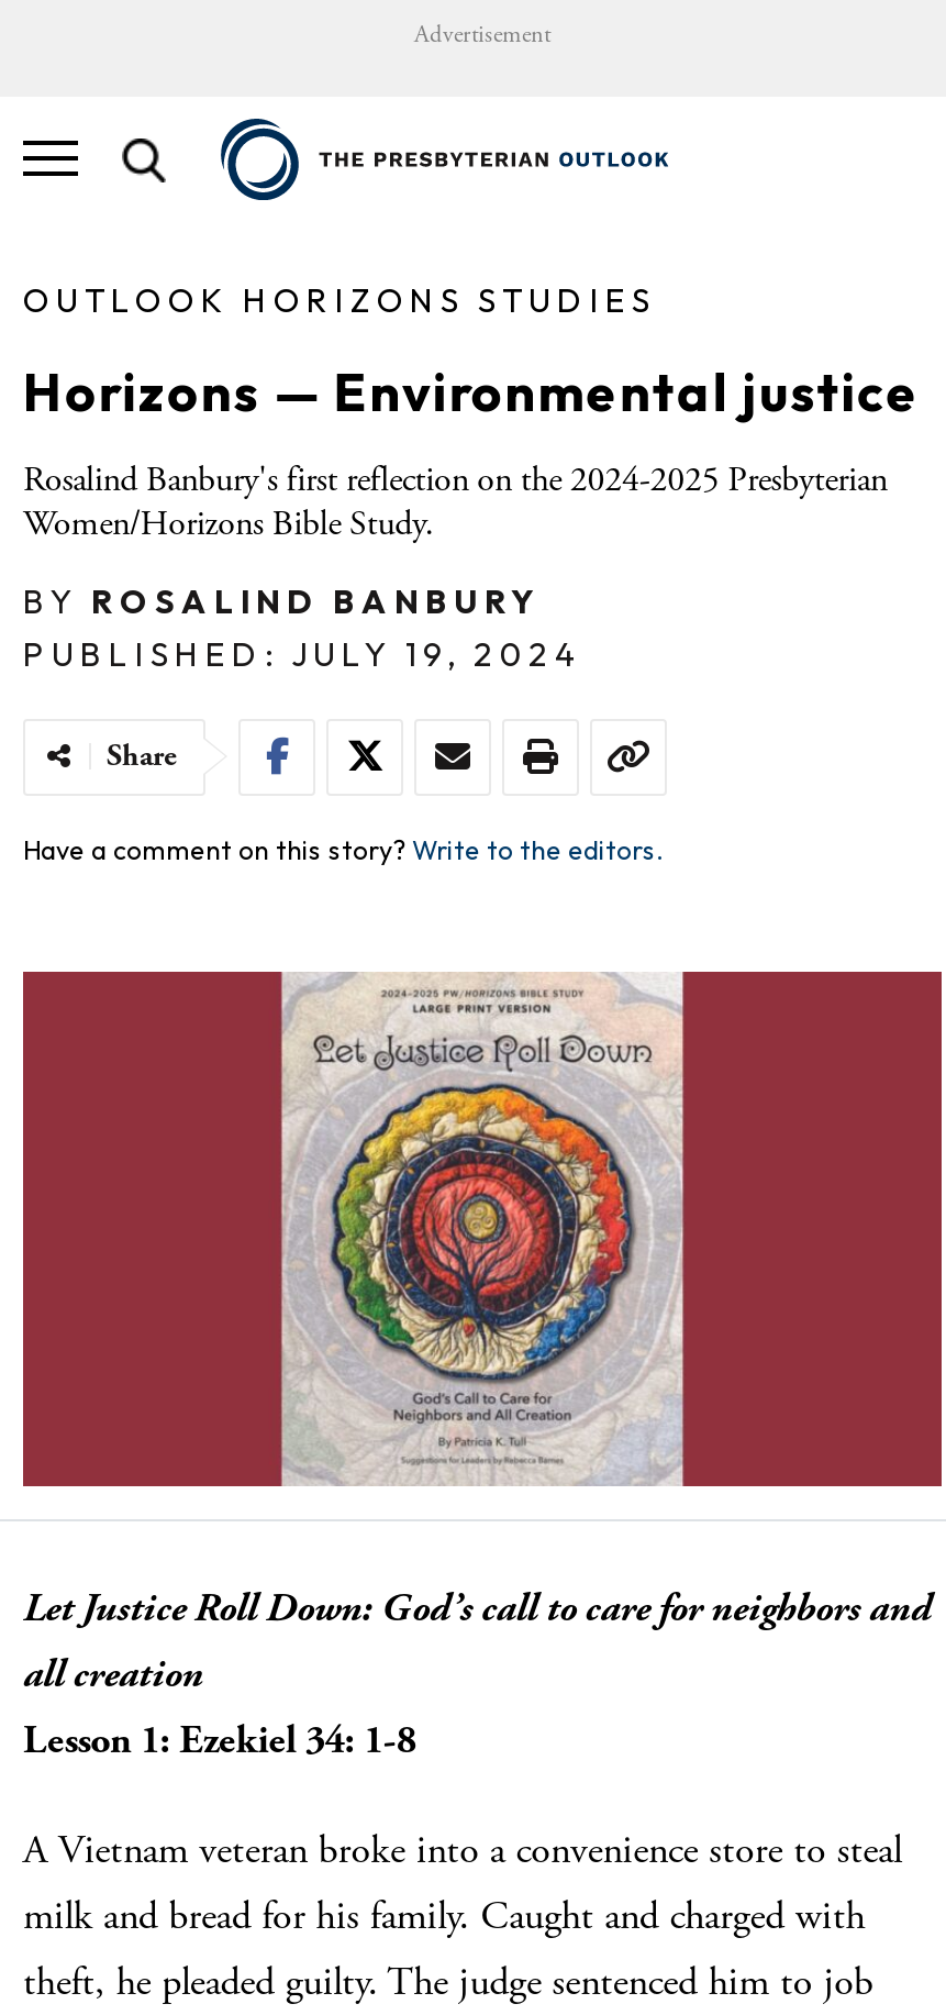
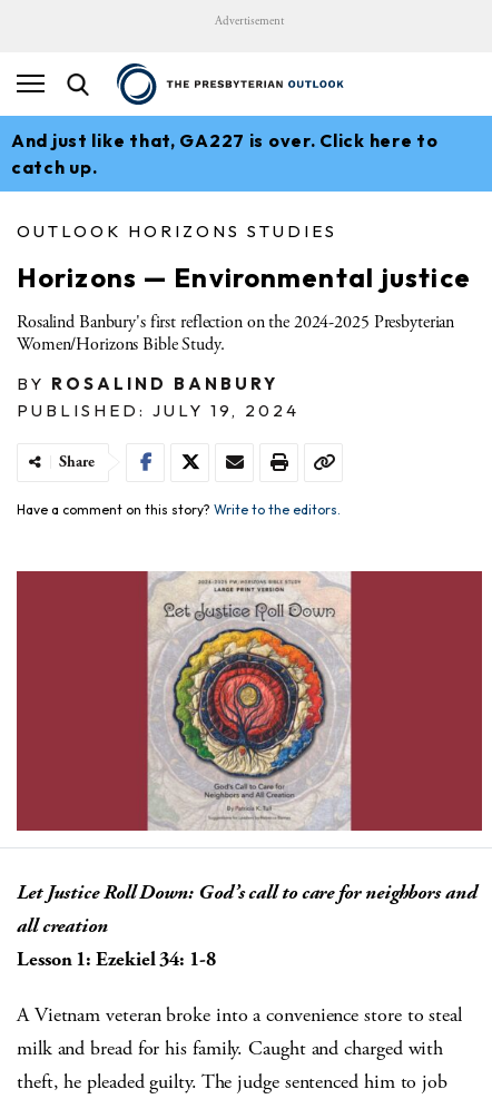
none -> [11,129,438,178] And just like that, GA227 is over. Click here to | catch up.

